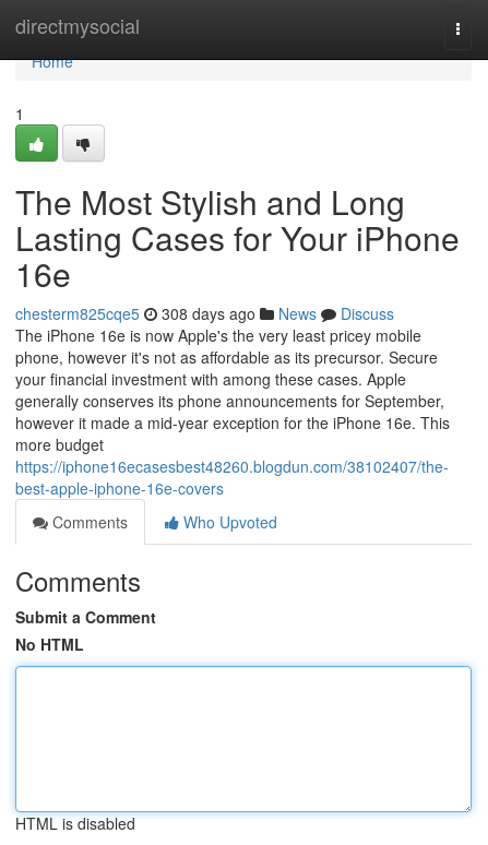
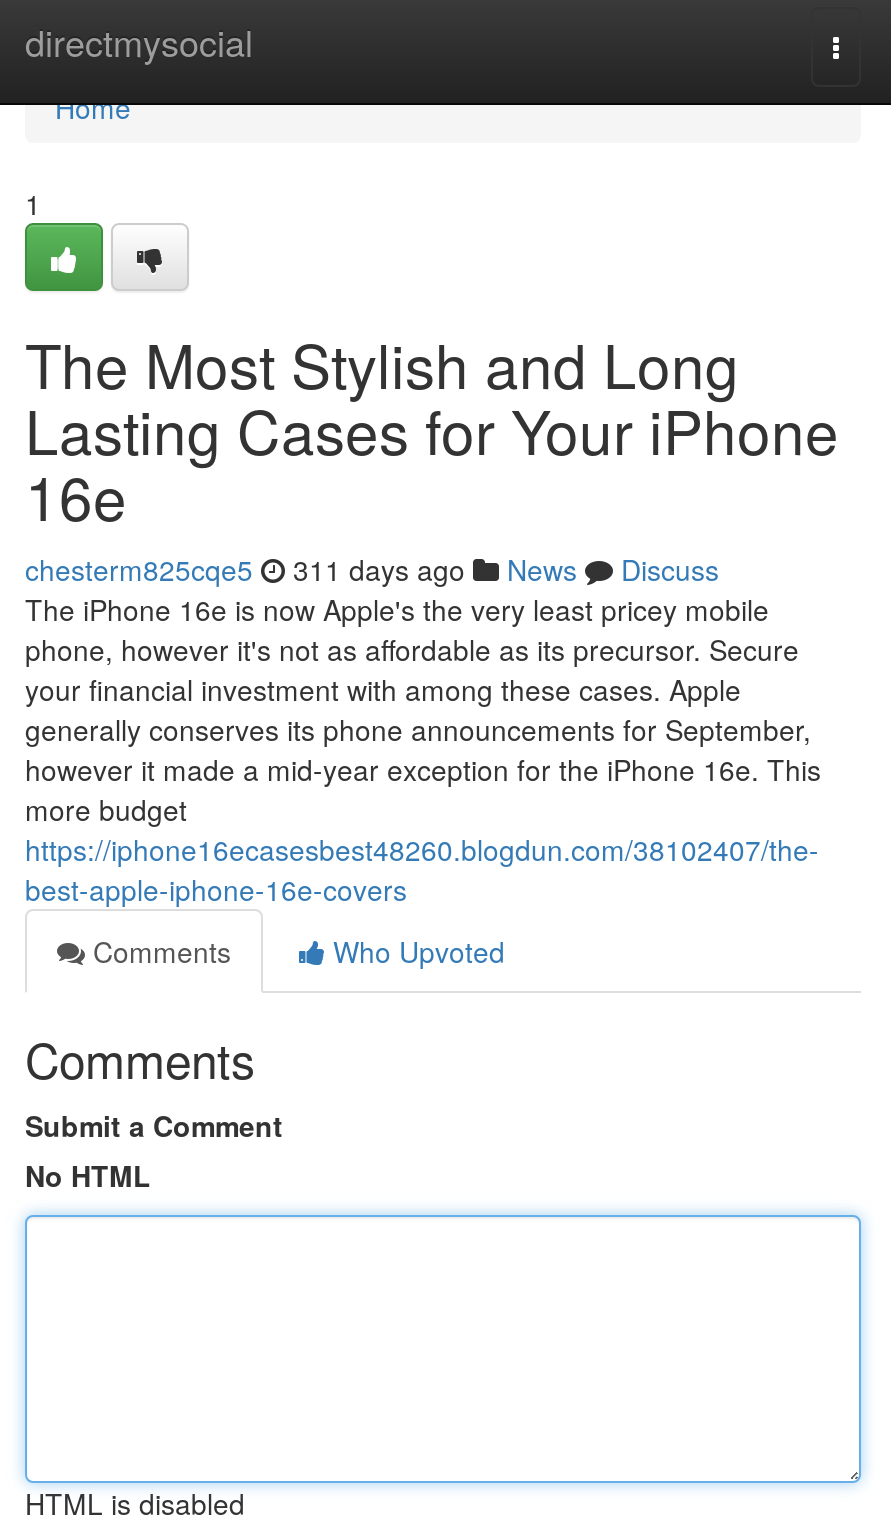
[15,302,394,324] chesterm825cqe5 308 days ago News Discuss -> [25,549,719,589] chesterm825cqe5 311 days ago News Discuss

